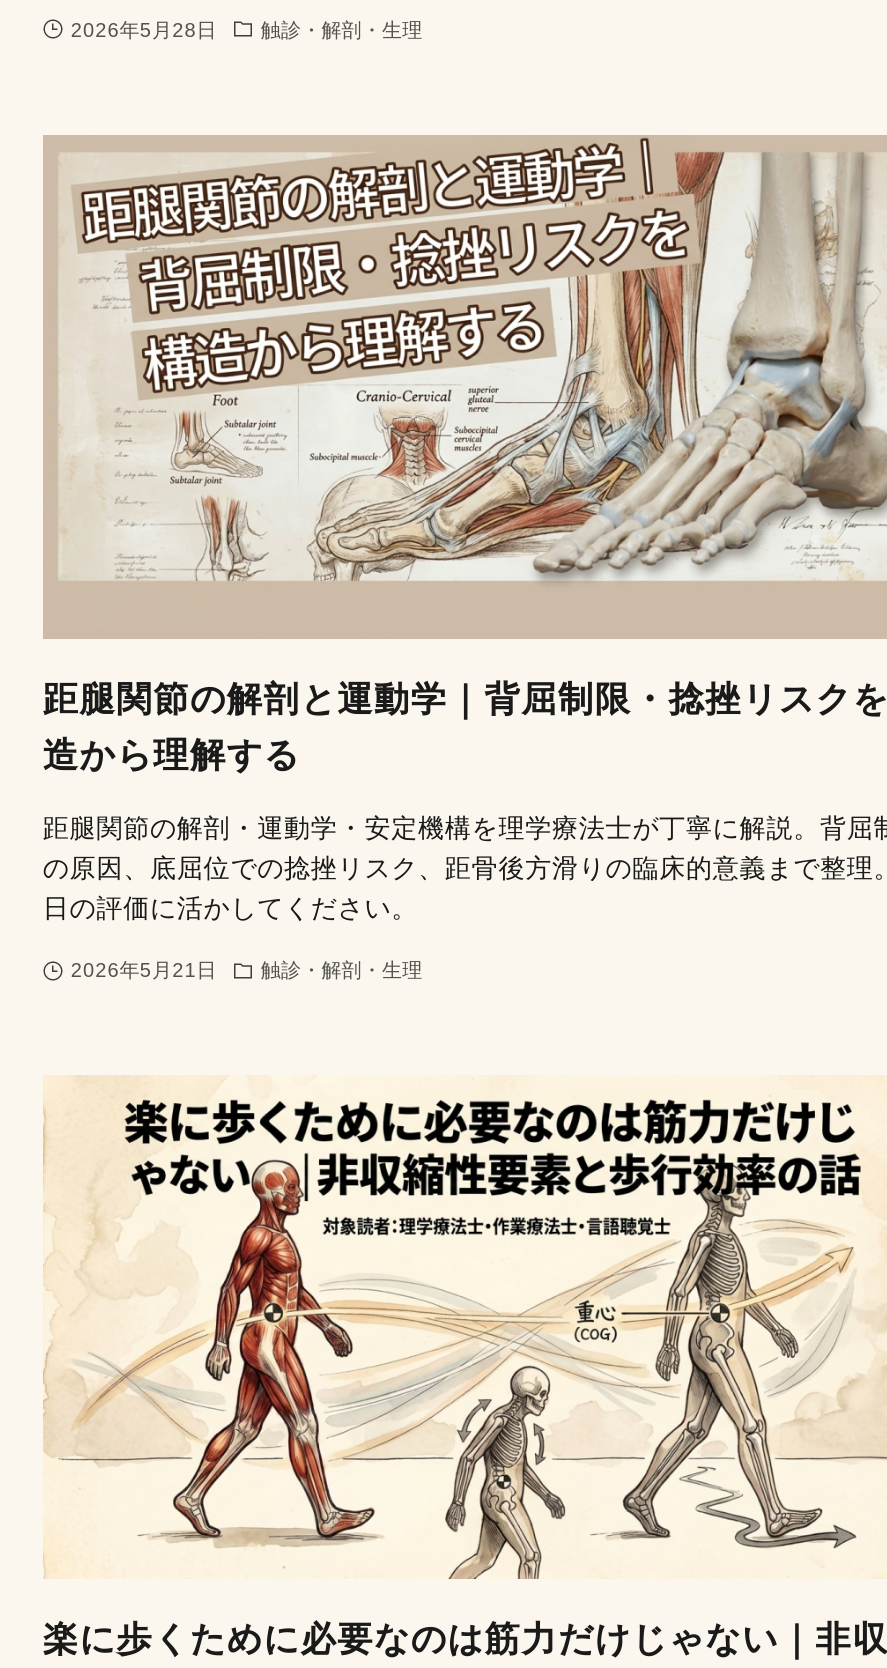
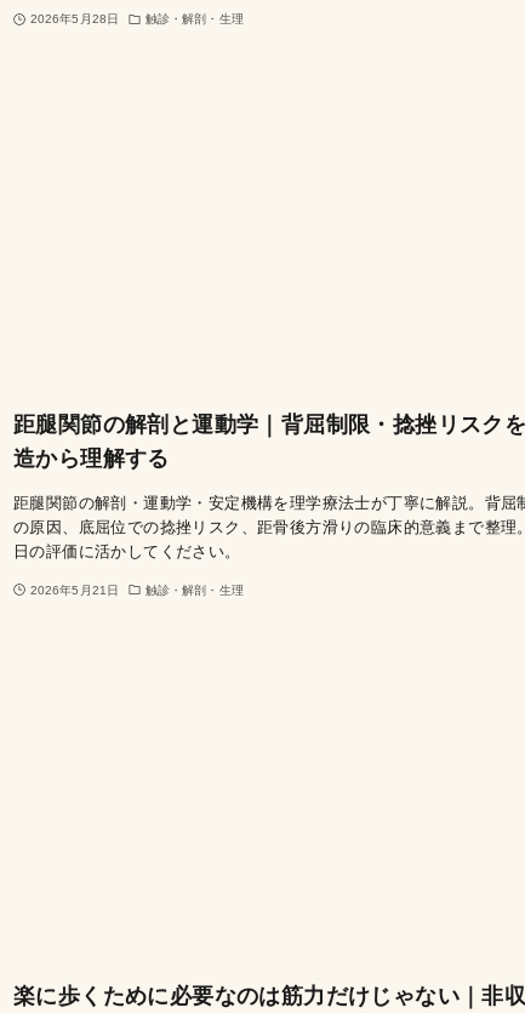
[43,134,881,640] [image] -> none
[43,1076,881,1580] [image] -> none

